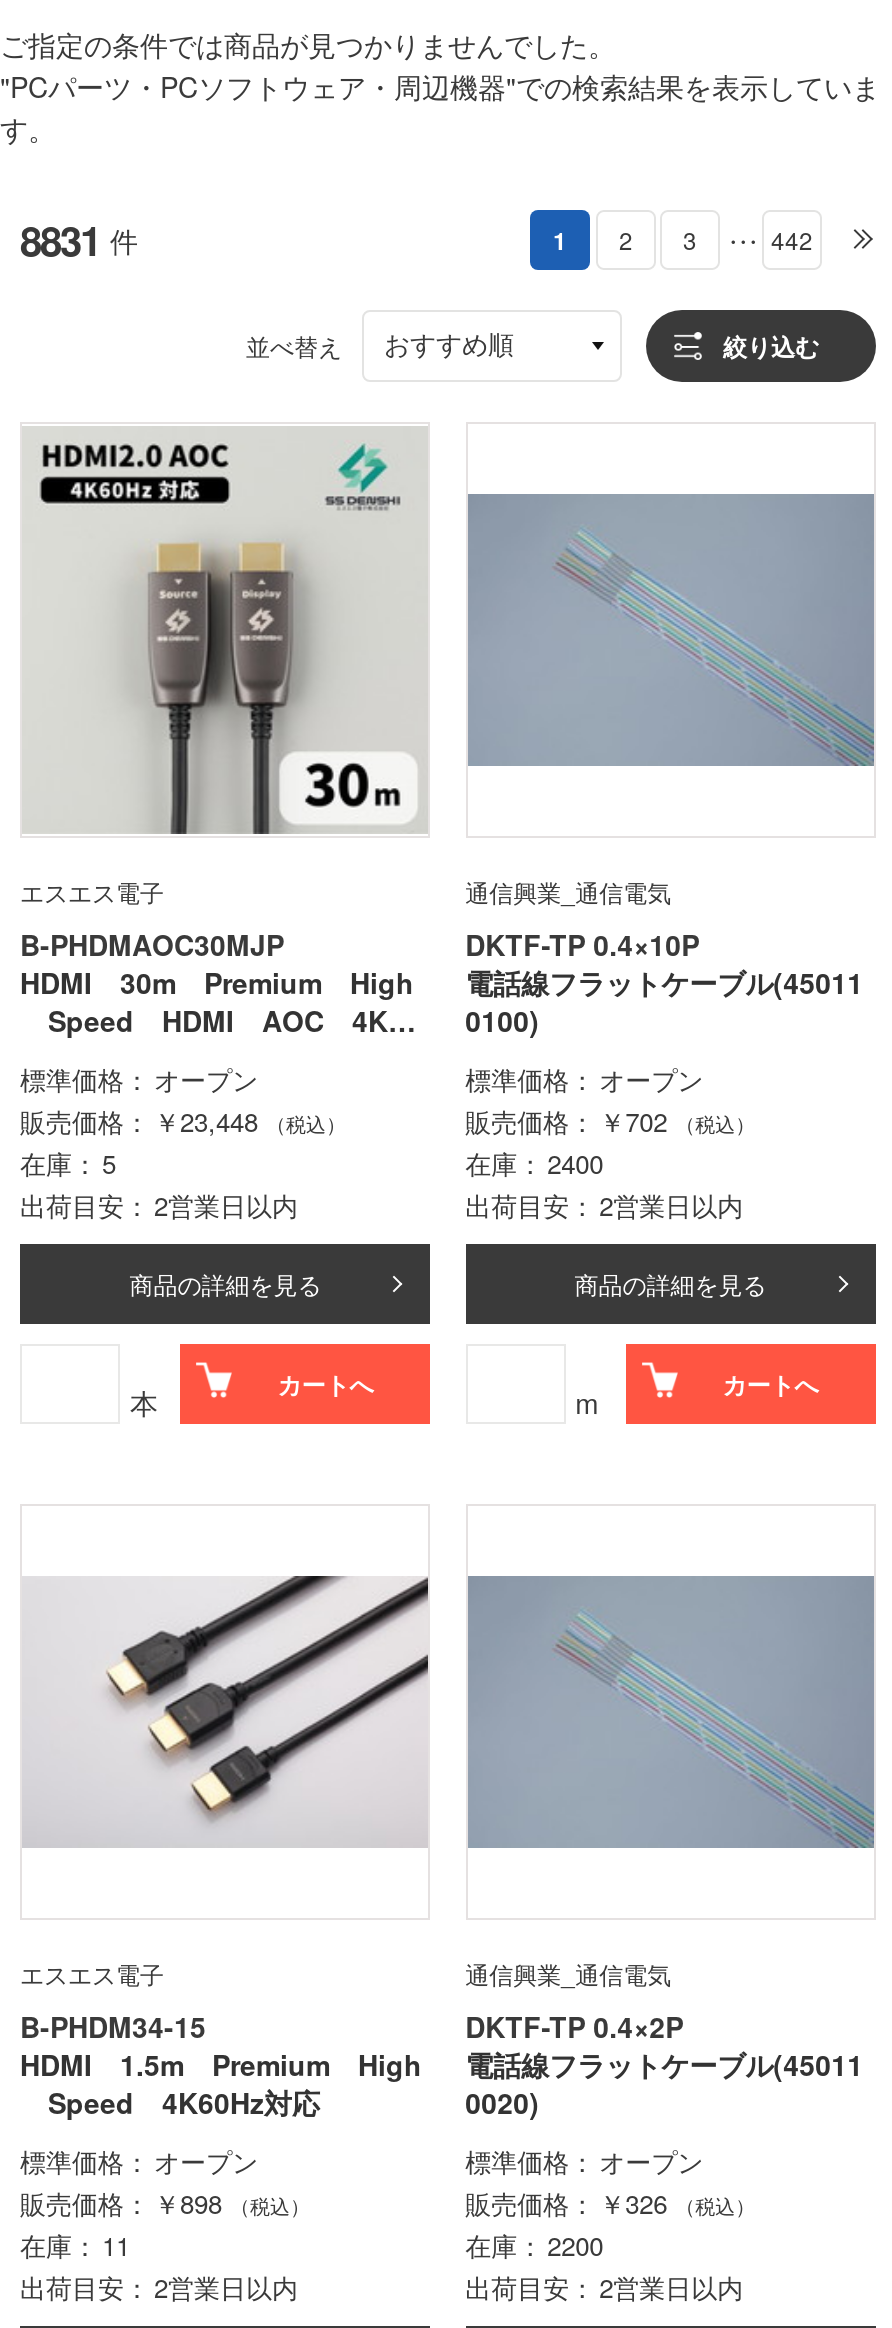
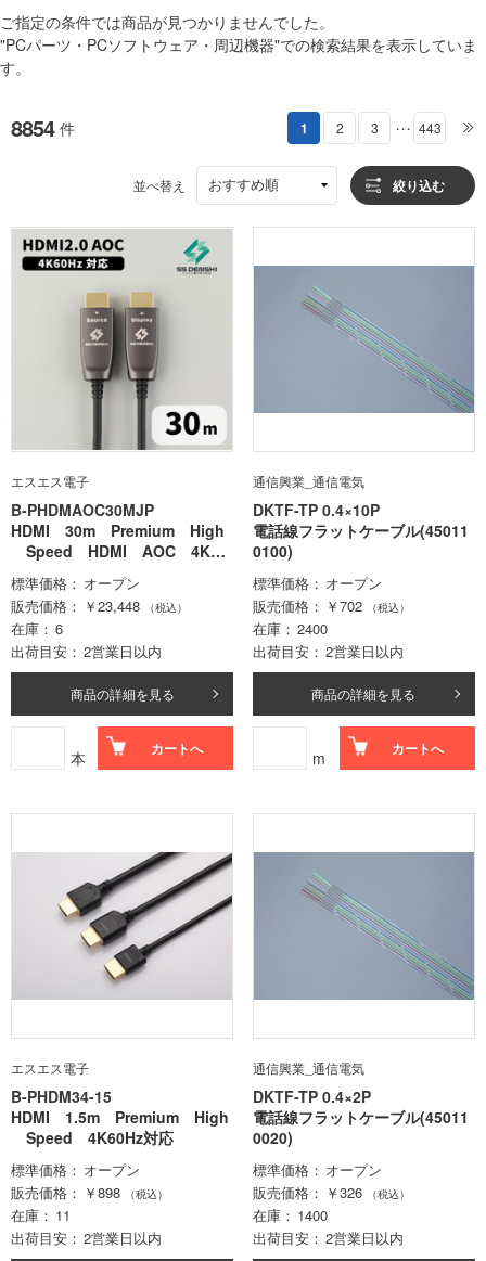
[20,210,138,268] 8831 件 -> [11,112,75,143] 8854 件
[553,222,813,258] 1 2 3 ・・・ 442 -> [300,118,441,138] 1 2 3 ・・・ 443
[20,1144,116,1182] 在庫 5 -> [11,618,63,639] 在庫 6
[465,2226,603,2264] 在庫 2200 -> [252,1205,327,1225] 在庫 1400

